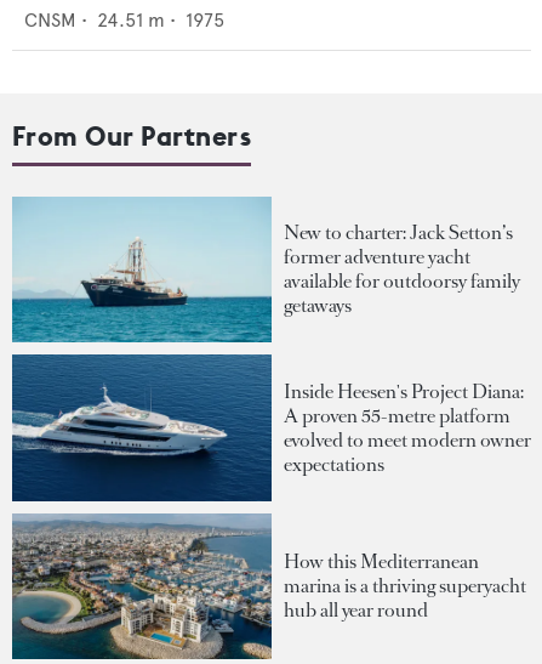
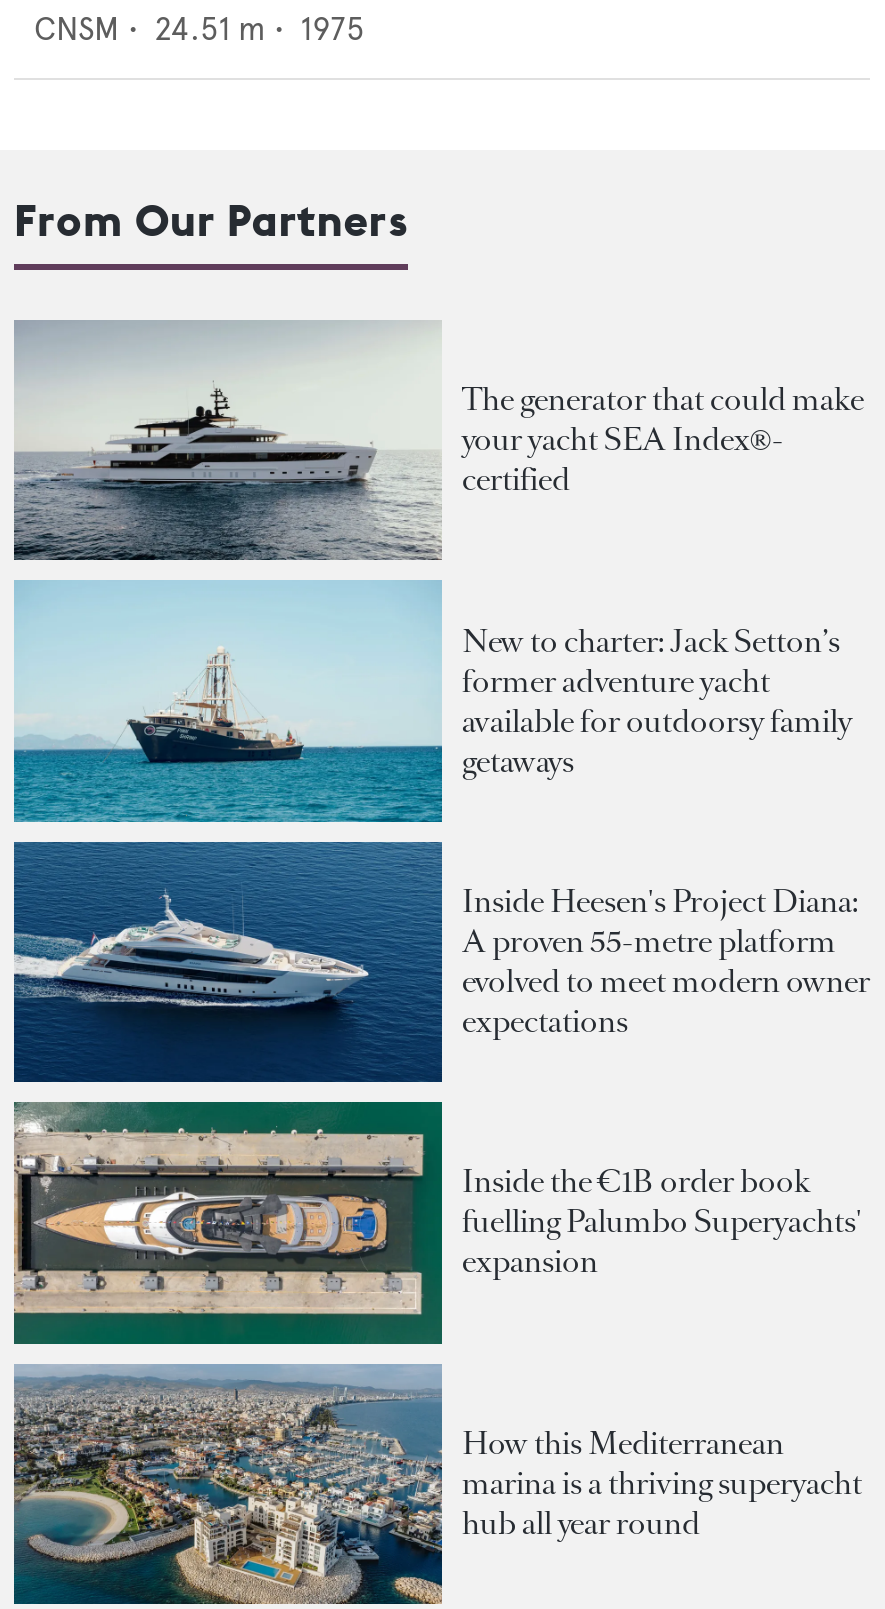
none -> [12,322,864,562] [image] | The generator that could make | your yacht SEA Index®- | certified
none -> [12,1102,862,1346] [image] | Inside the €1B order book | fuelling Palumbo Superyachts' | expansion

